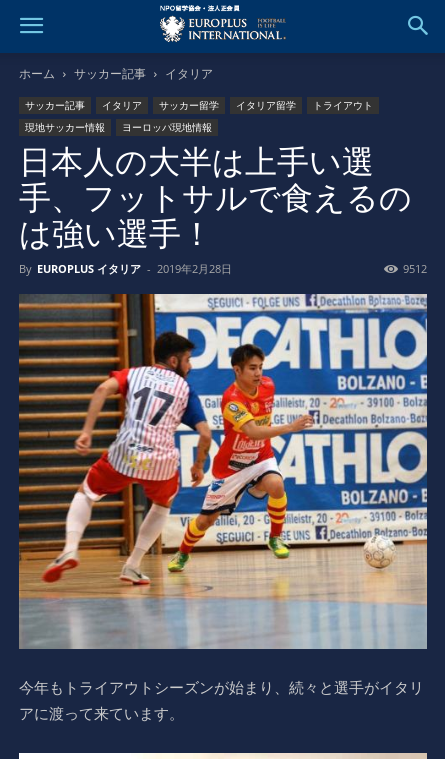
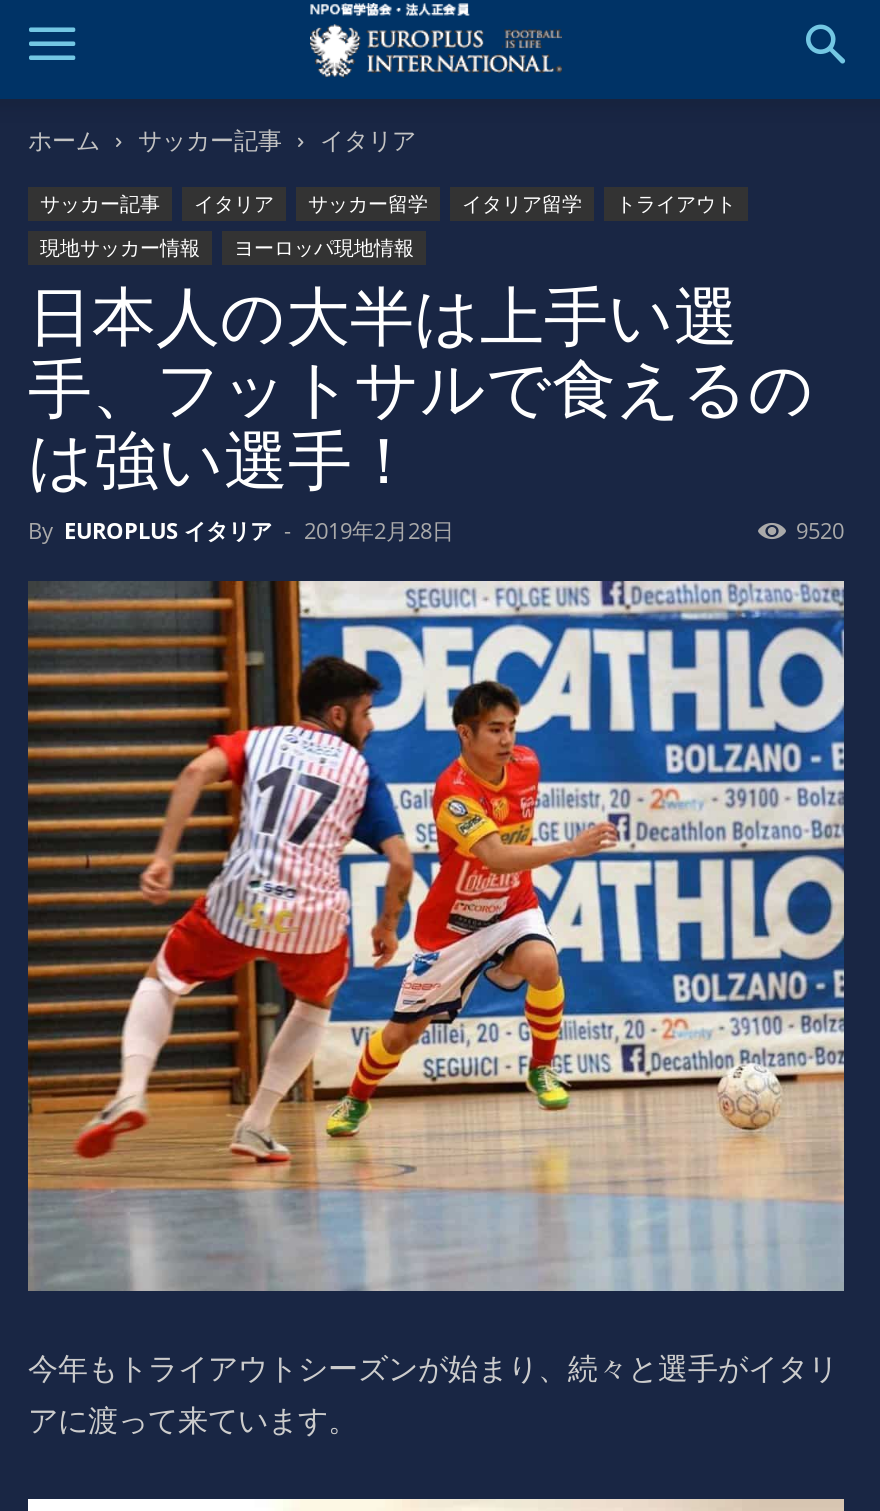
[403,261,427,276] 9512 -> [796,515,844,545] 9520

